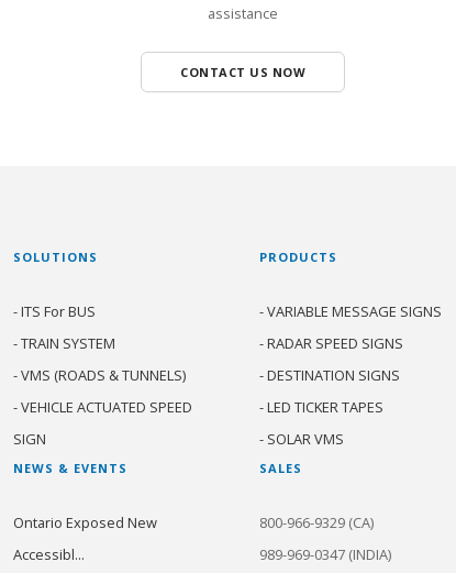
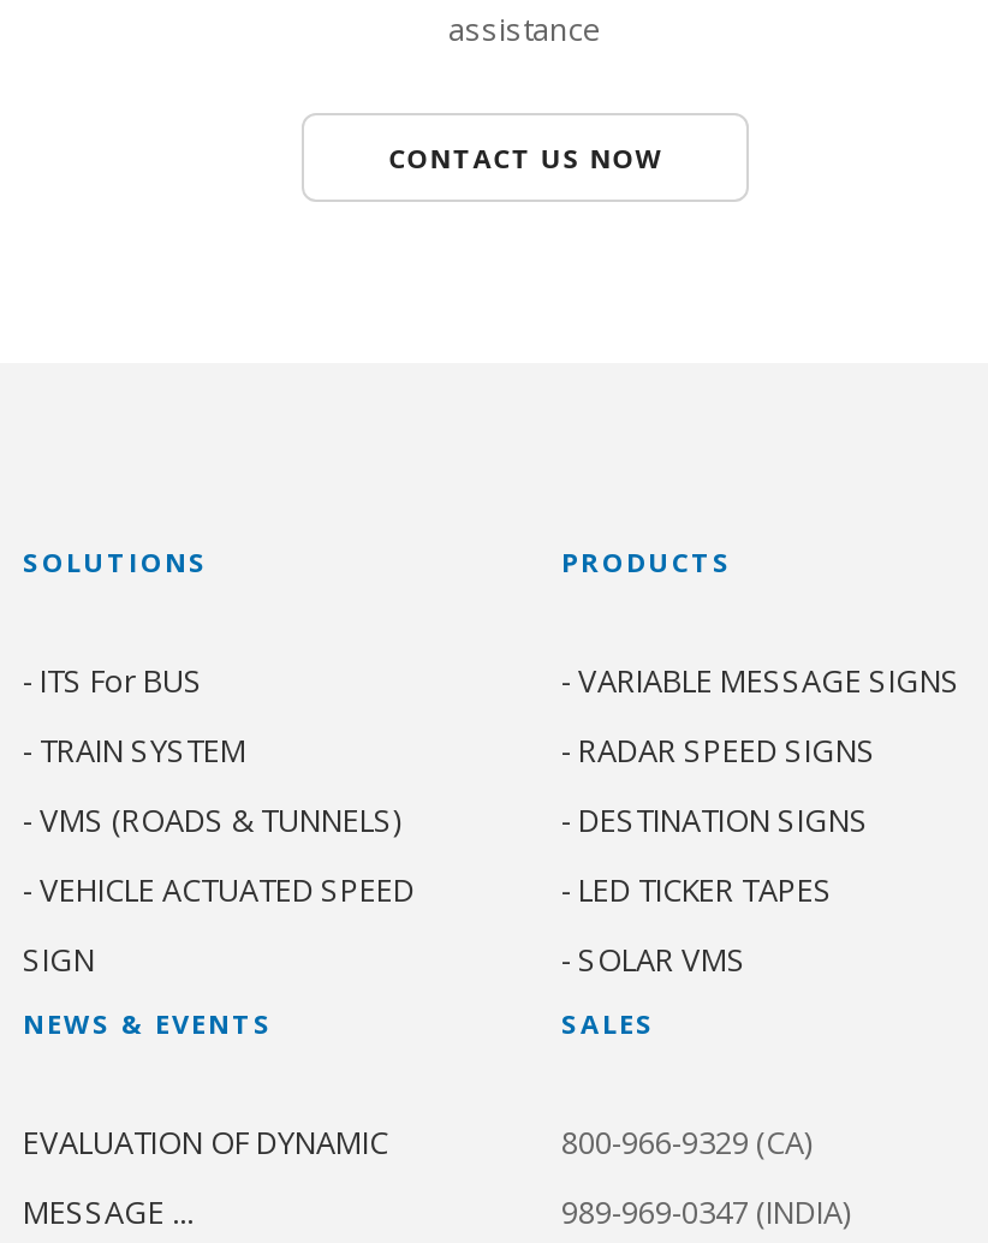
[13,512,157,532] Ontario Exposed New -> [23,1119,388,1163] EVALUATION OF DYNAMIC
[13,544,85,564] Accessibl... -> [23,1189,194,1232] MESSAGE ...

